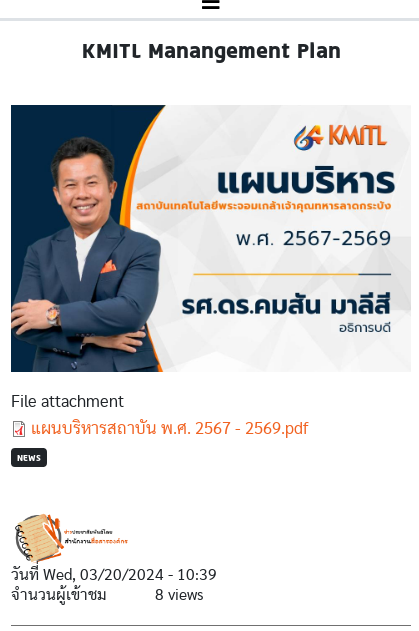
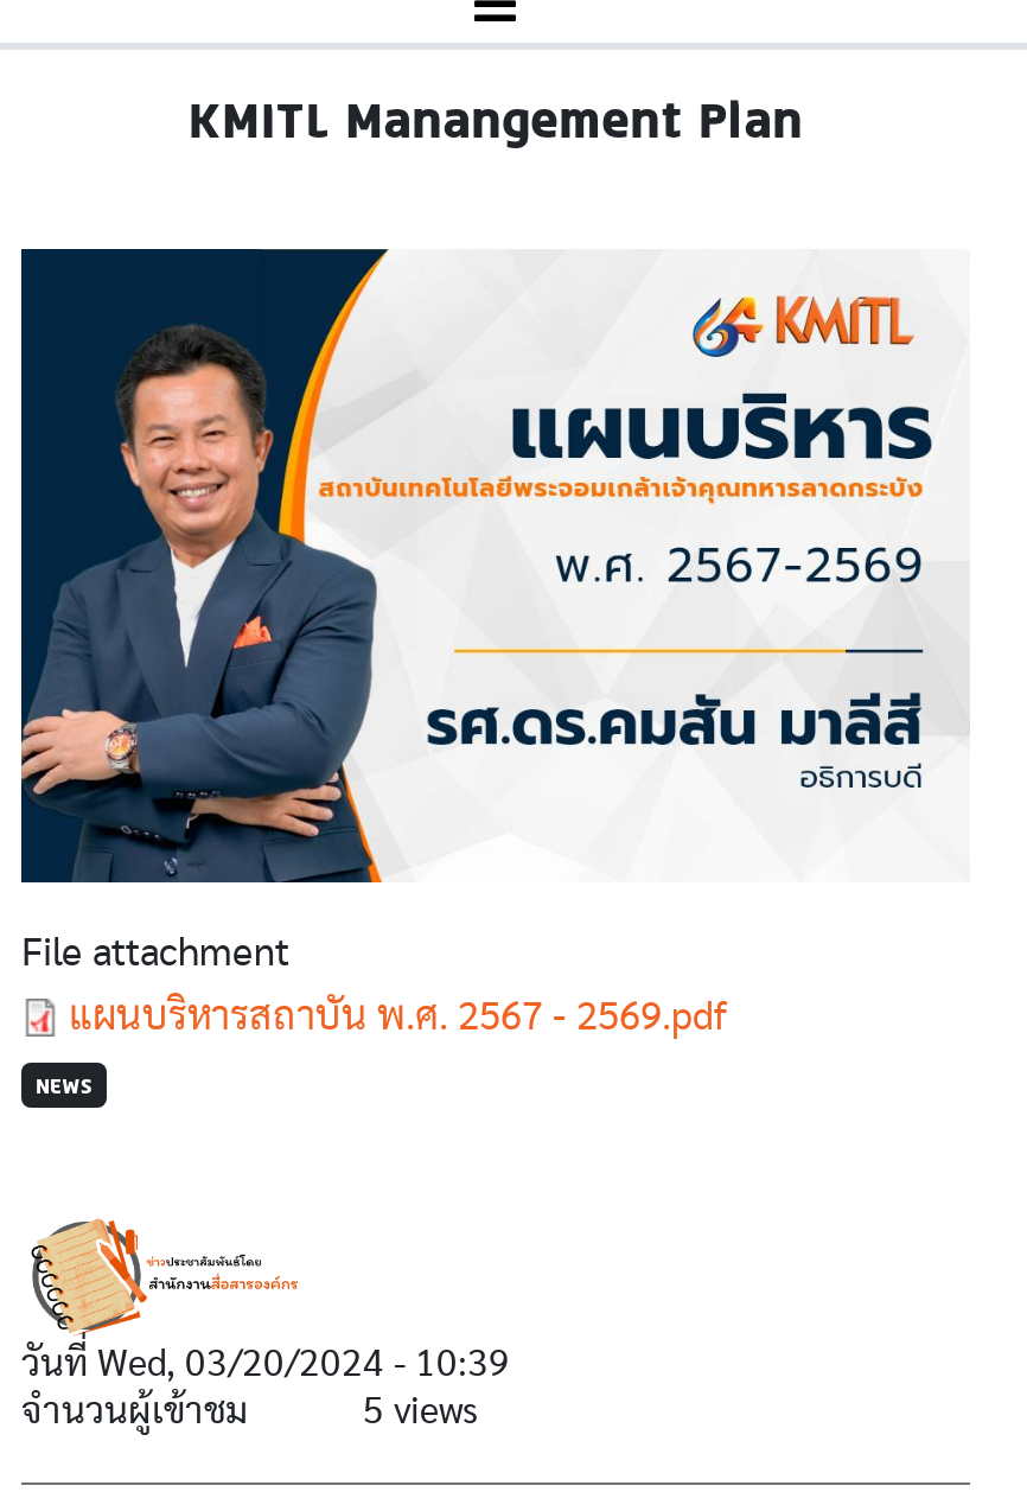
[155,587,203,603] 8 views -> [363,1392,477,1430] 5 views

